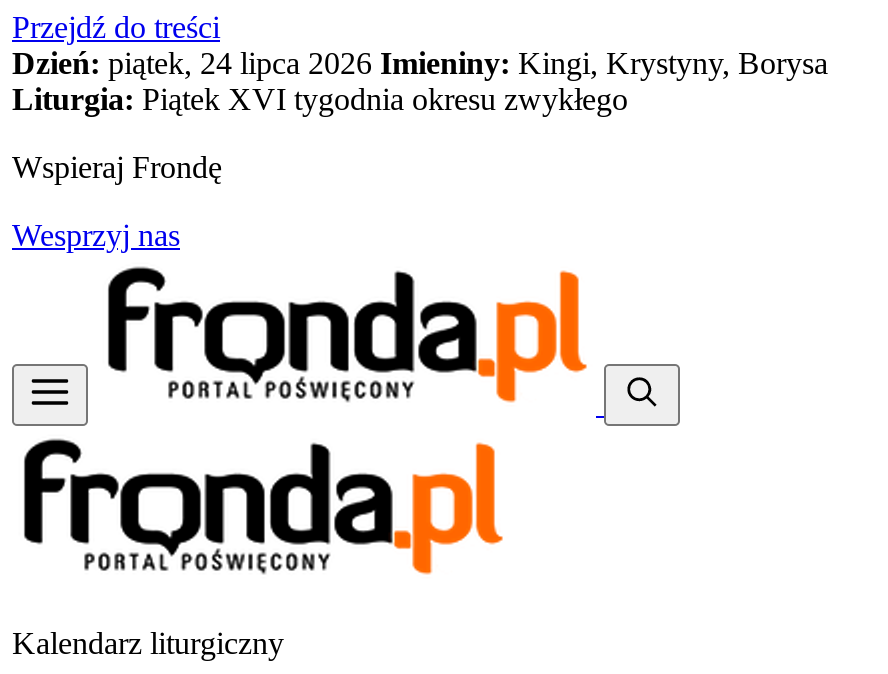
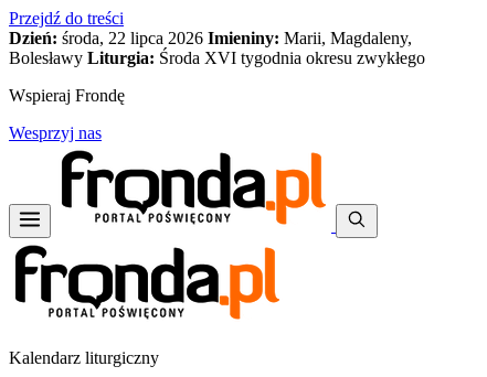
[12,46,828,116] Dzień: piątek, 24 lipca 2026 Imieniny: Kingi, Krystyny, Borysa | Liturgia: Piątek XVI tygodnia okresu zwykłego -> [9,29,425,67] Dzień: środa, 22 lipca 2026 Imieniny: Marii, Magdaleny, | Bolesławy Liturgia: Środa XVI tygodnia okresu zwykłego

